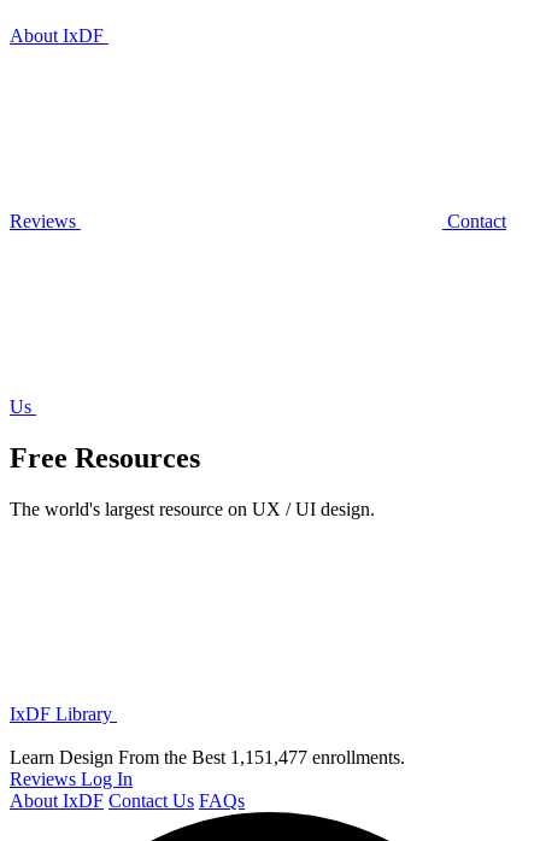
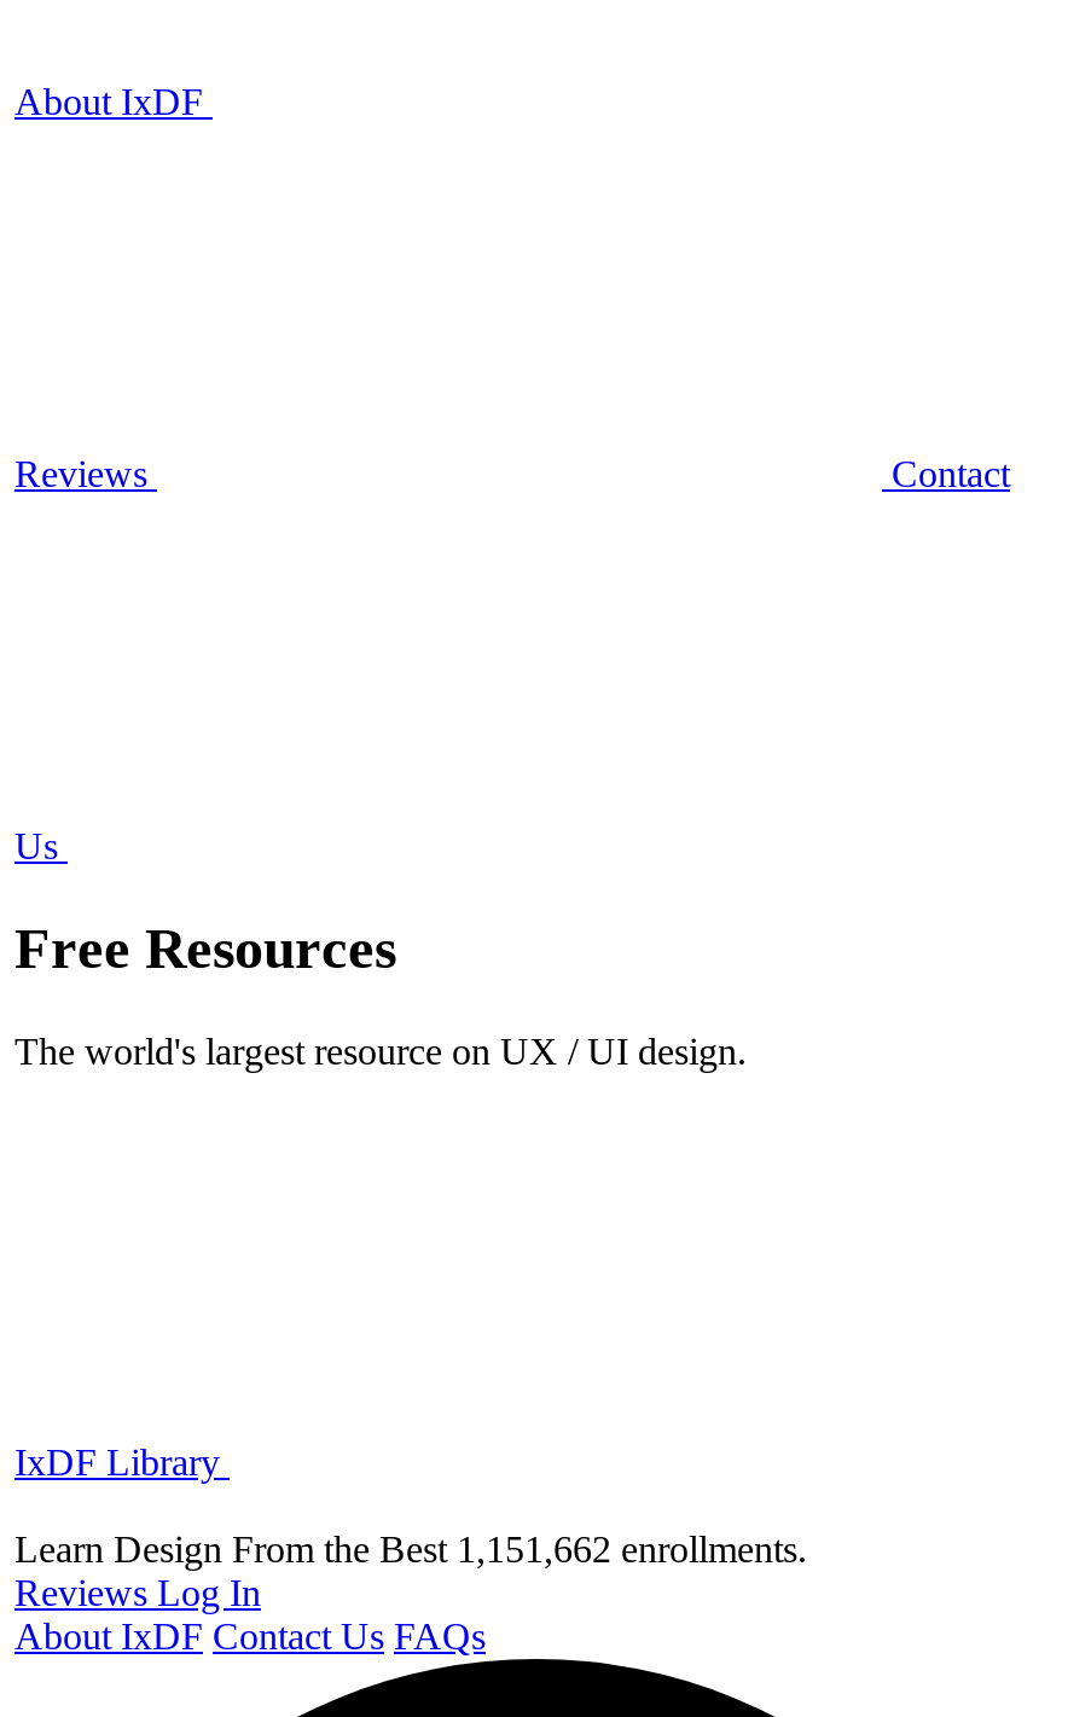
[10,747,405,767] Learn Design From the Best 1,151,477 enrollments. -> [14,1528,807,1569] Learn Design From the Best 1,151,662 enrollments.

